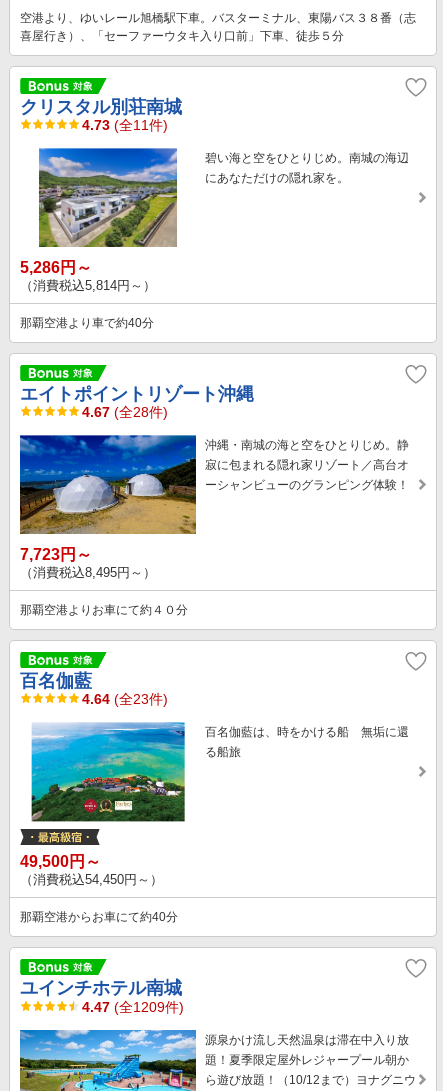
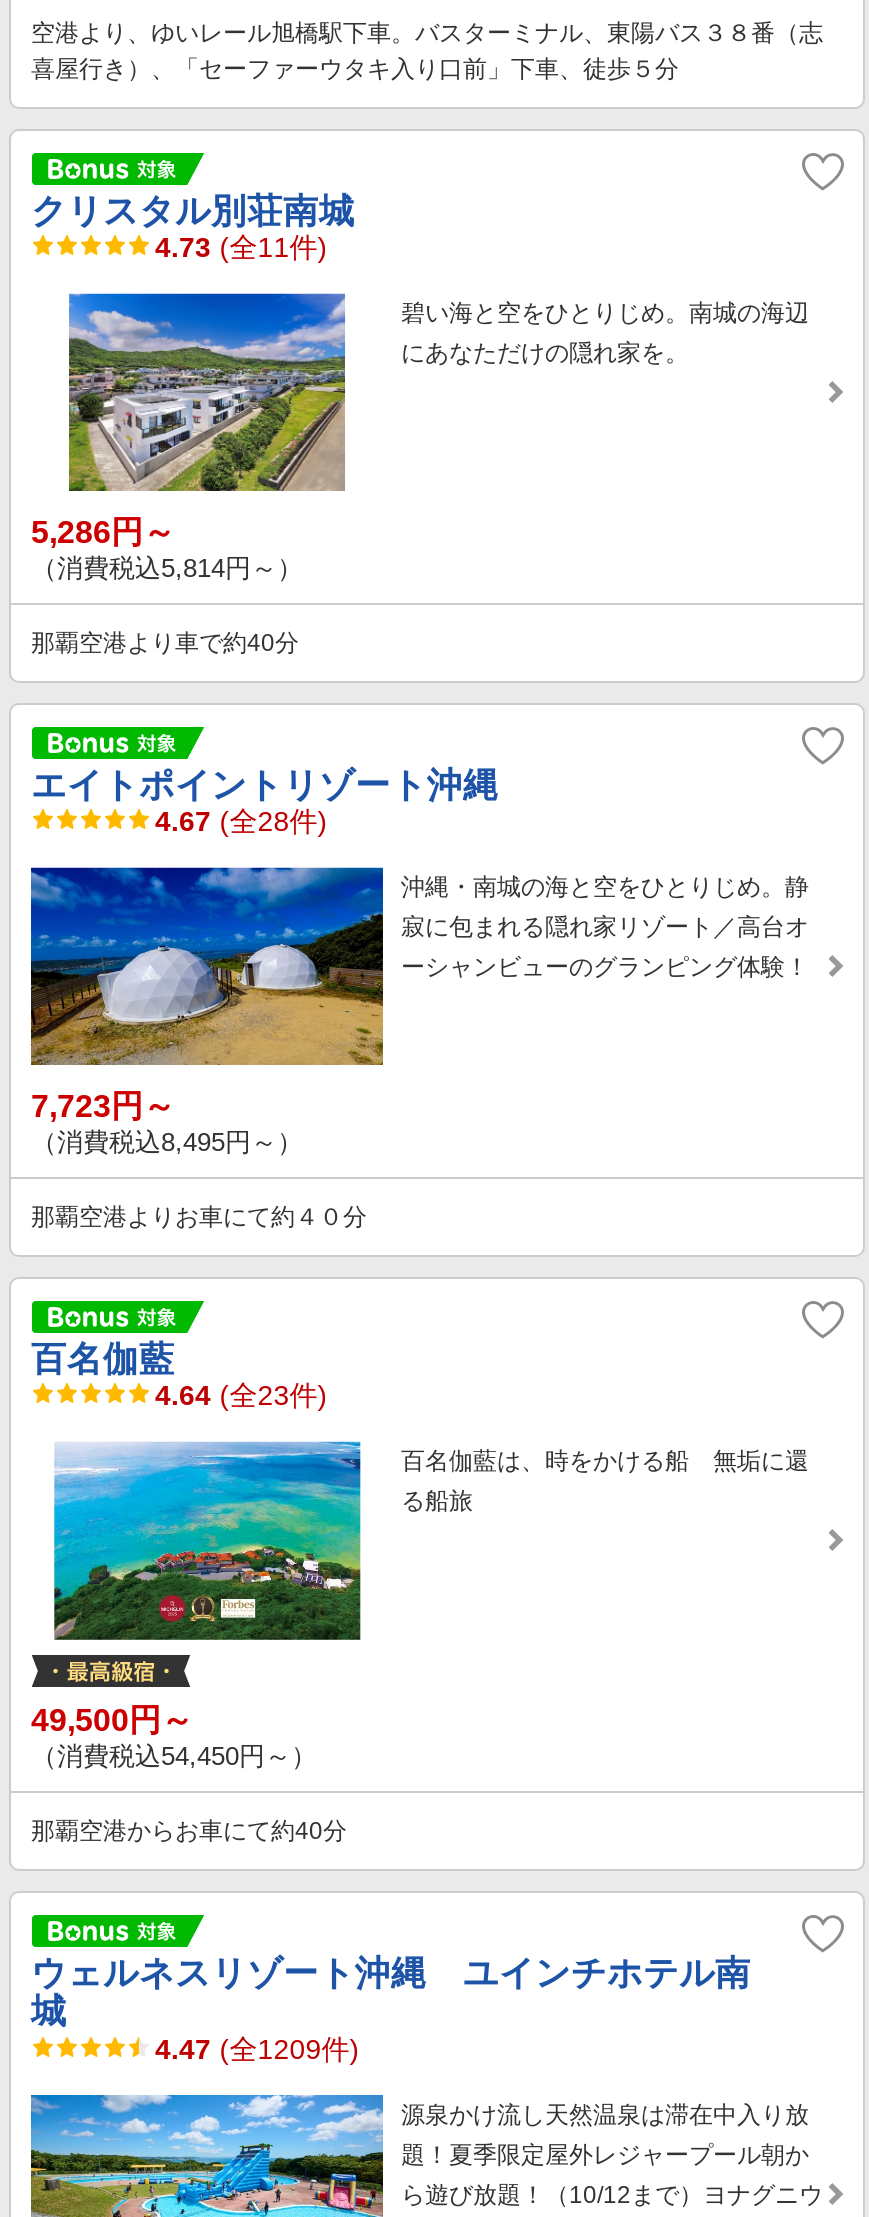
[20,978,182,998] ユインチホテル南城 -> [31,1954,751,2032] ウェルネスリゾート沖縄 ユインチホテル南 | 城

